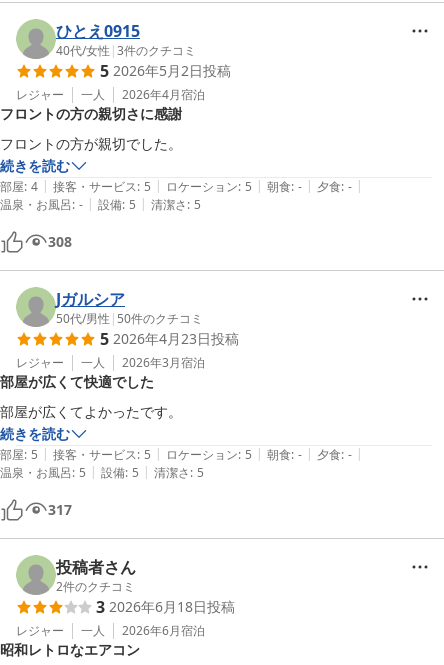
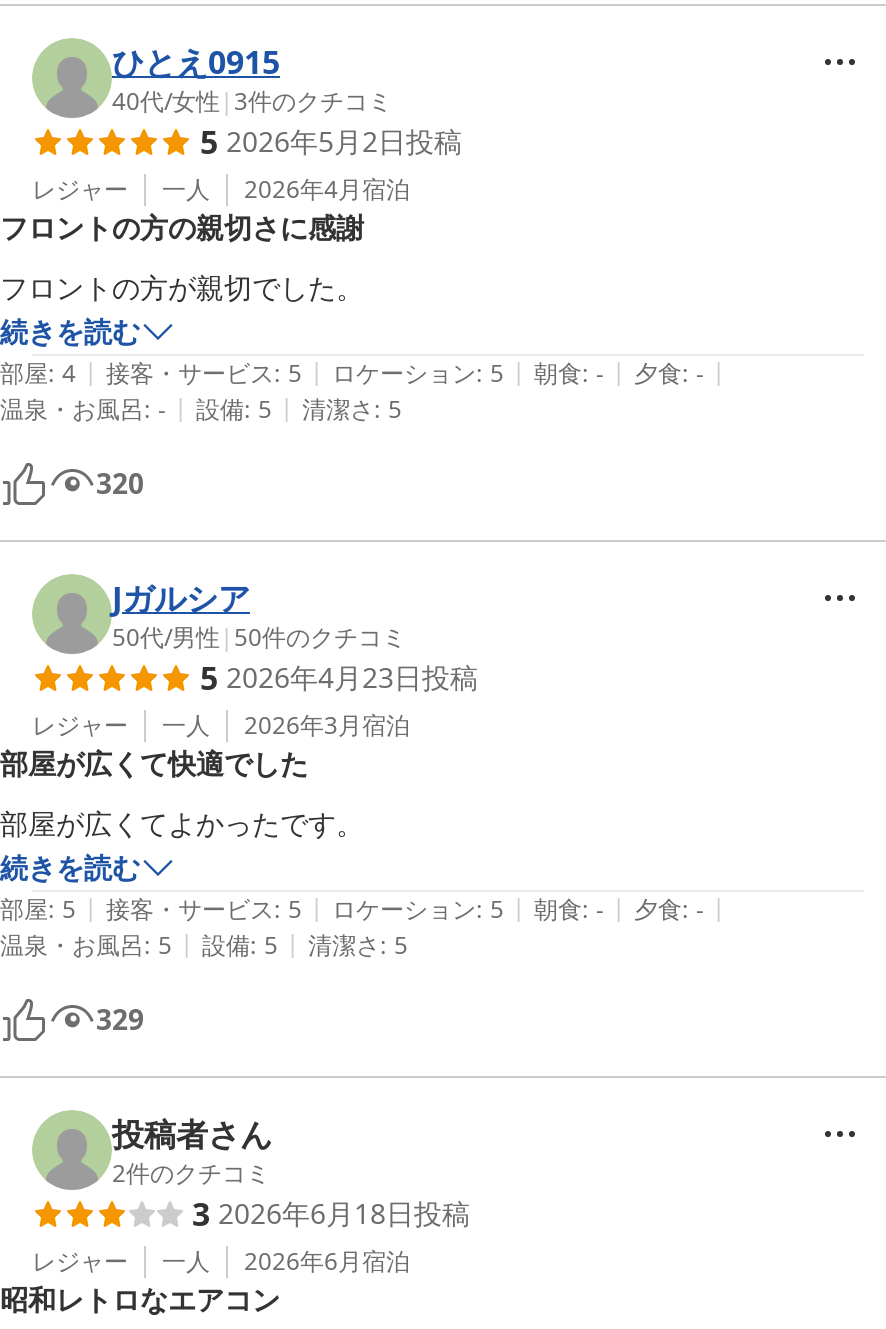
[48,232,72,251] 308 -> [96,464,144,502] 320
[48,500,72,519] 317 -> [96,1000,144,1038] 329

